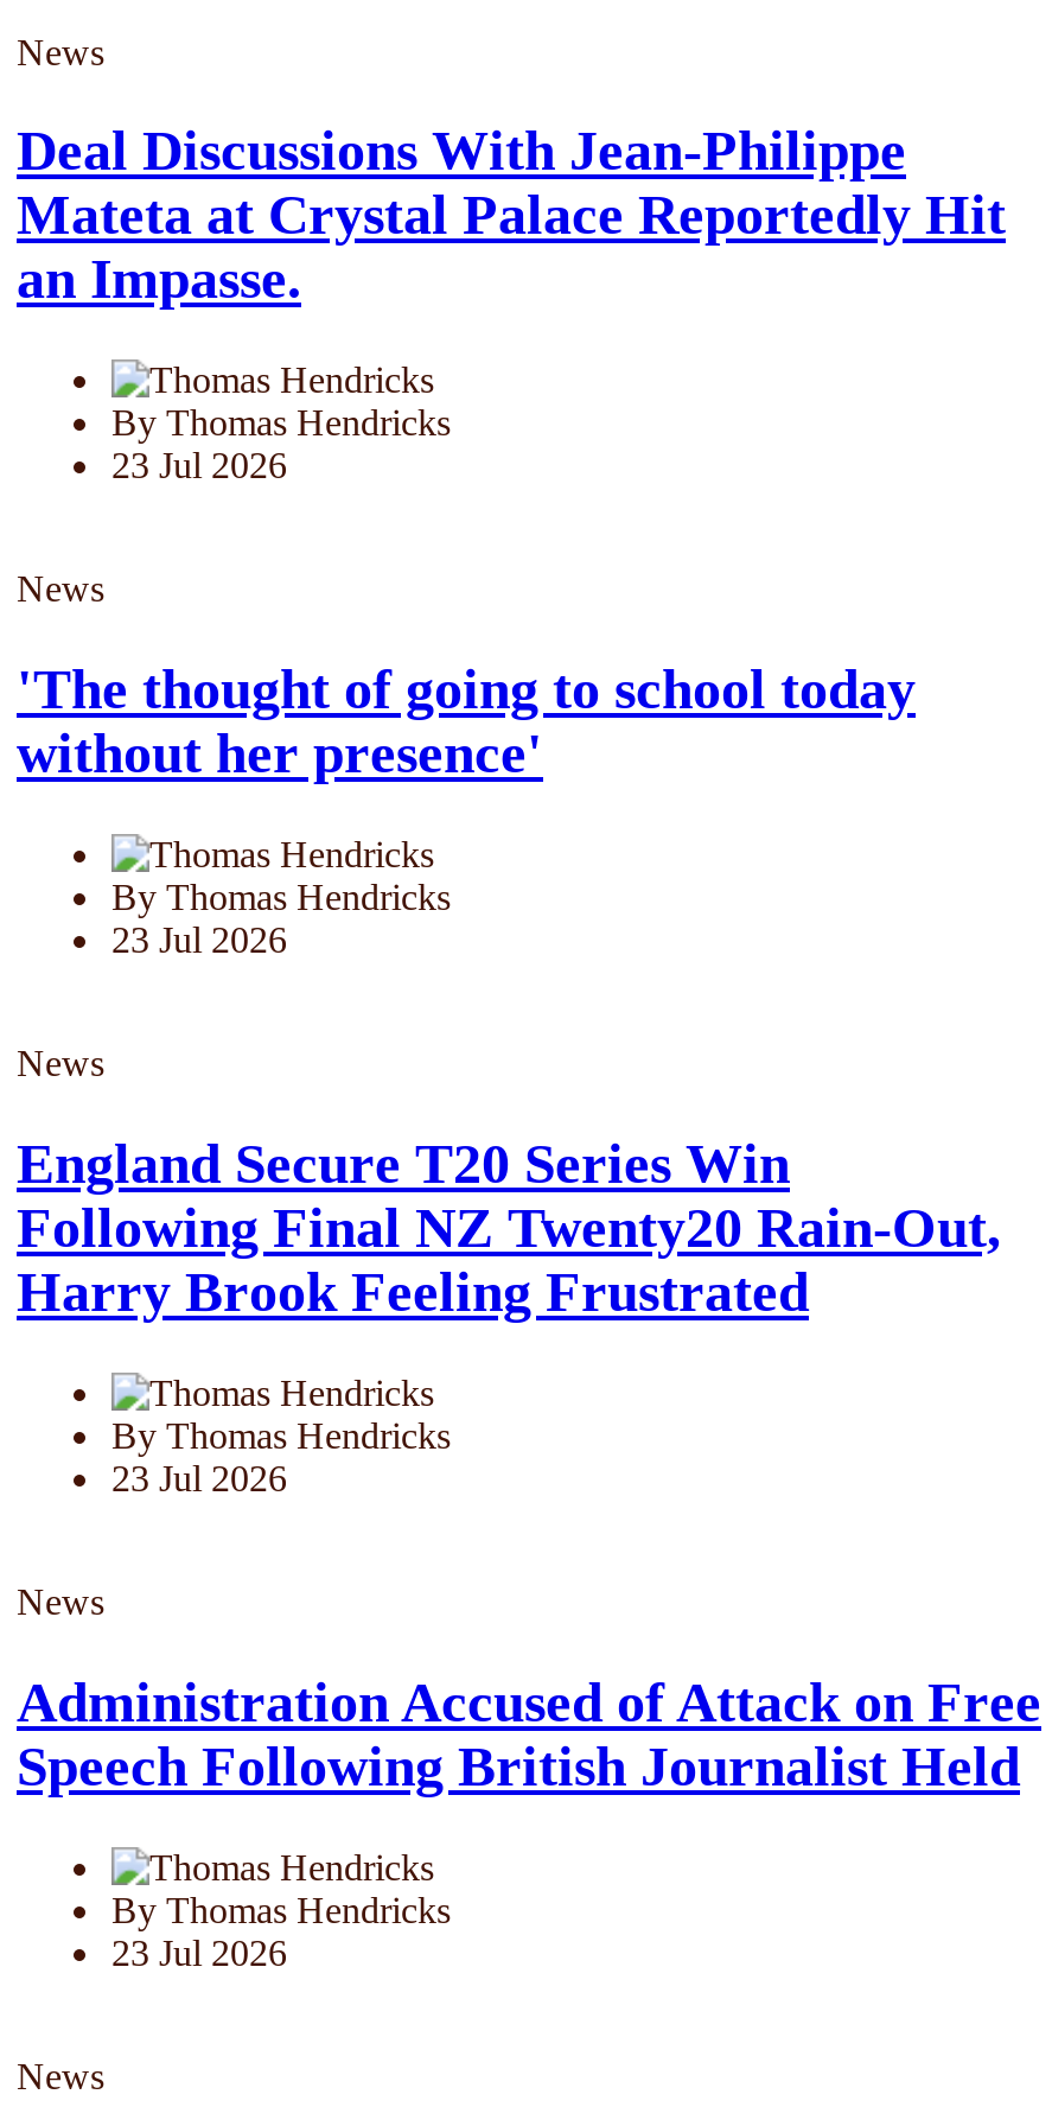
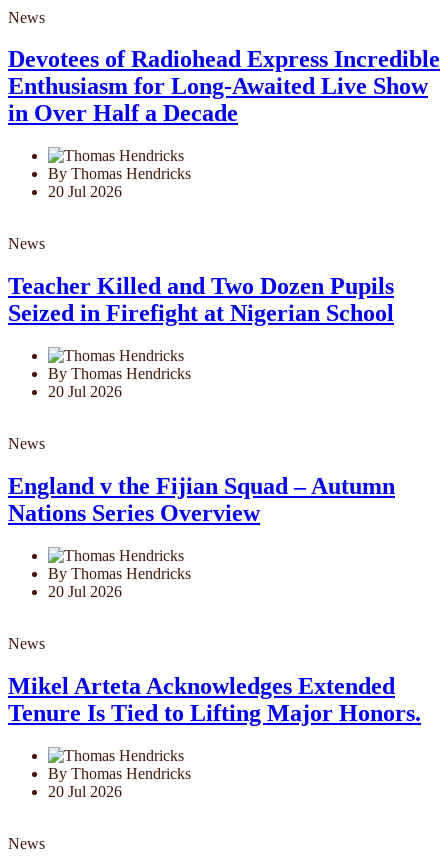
[17,121,1006,311] Deal Discussions With Jean-Philippe | Mateta at Crystal Palace Reportedly Hit | an Impasse. -> [8,46,440,126] Devotees of Radiohead Express Incredible | Enthusiasm for Long-Awaited Live Show | in Over Half a Decade
[111,446,287,486] 23 Jul 2026 -> [48,183,122,200] 20 Jul 2026
[17,659,916,785] 'The thought of going to school today | without her presence' -> [8,273,394,326] Teacher Killed and Two Dozen Pupils | Seized in Firefight at Nigerian School
[111,920,287,960] 23 Jul 2026 -> [48,383,122,400] 20 Jul 2026
[17,1133,1001,1323] England Secure T20 Series Win | Following Final NZ Twenty20 Rain-Out, | Harry Brook Feeling Frustrated -> [8,473,395,526] England v the Fijian Squad – Autumn | Nations Series Overview
[111,1458,287,1498] 23 Jul 2026 -> [48,583,122,600] 20 Jul 2026
[17,1671,1041,1797] Administration Accused of Attack on Free | Speech Following British Journalist Held -> [8,673,421,726] Mikel Arteta Acknowledges Extended | Tenure Is Tied to Lifting Major Honors.
[111,1932,287,1972] 23 Jul 2026 -> [48,783,122,800] 20 Jul 2026

